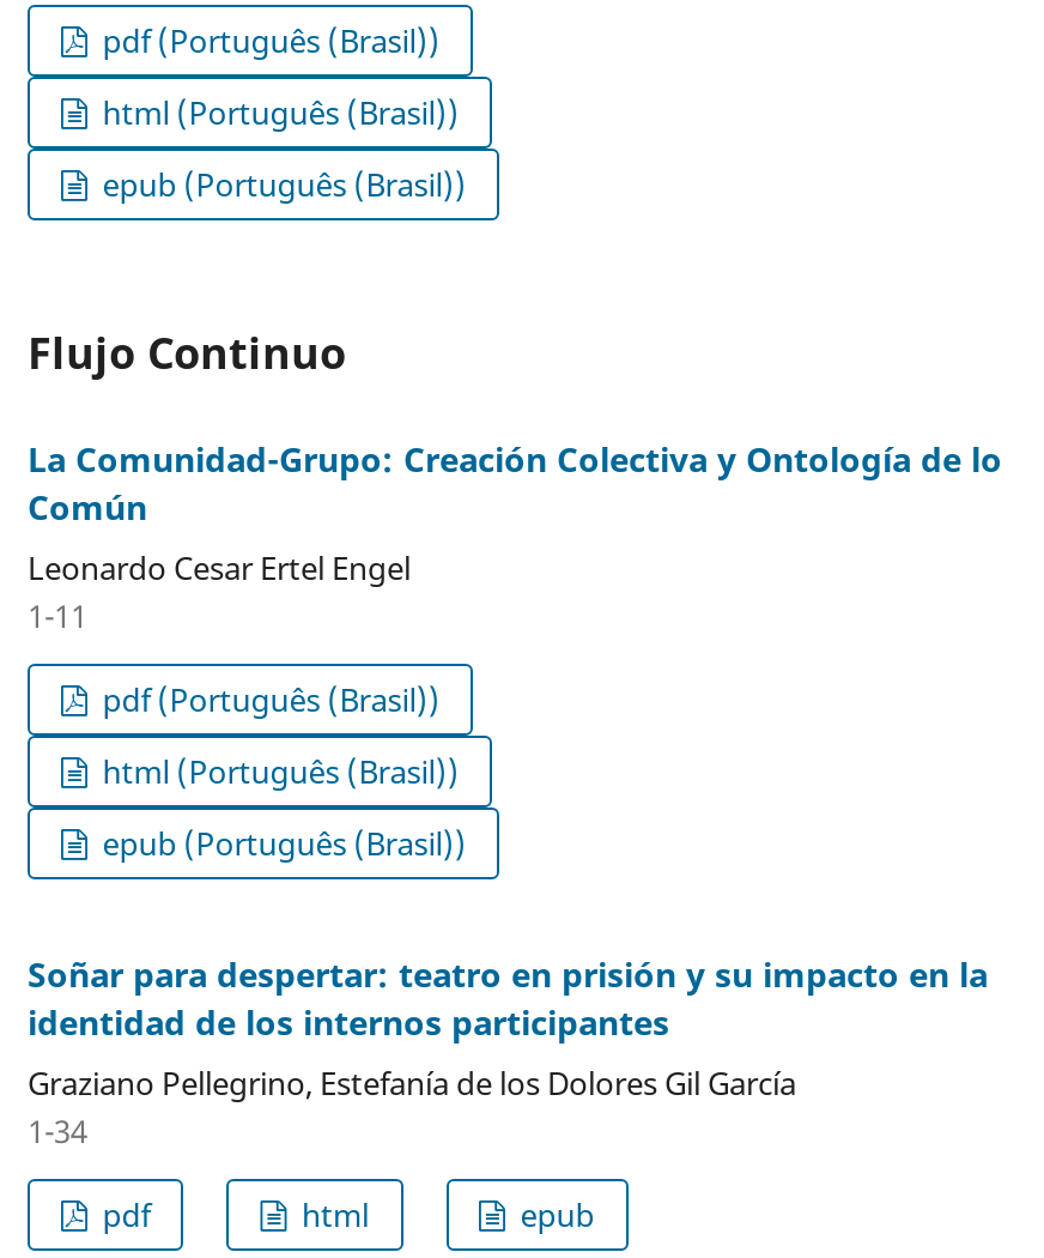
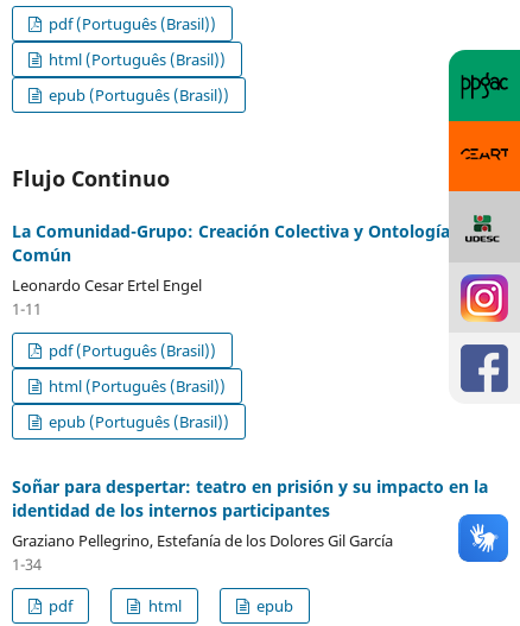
none -> [448,49,516,330] [image]
none -> [459,343,509,393] [image]
none -> [457,513,509,563] [image]

